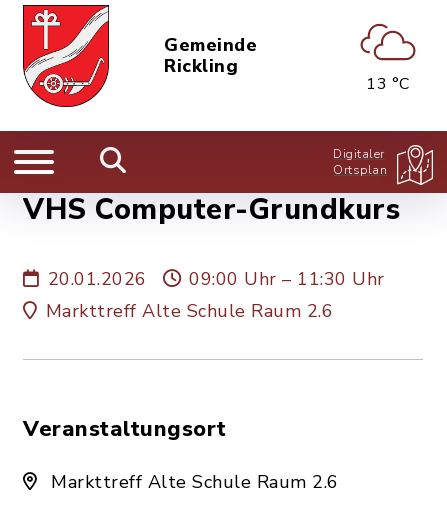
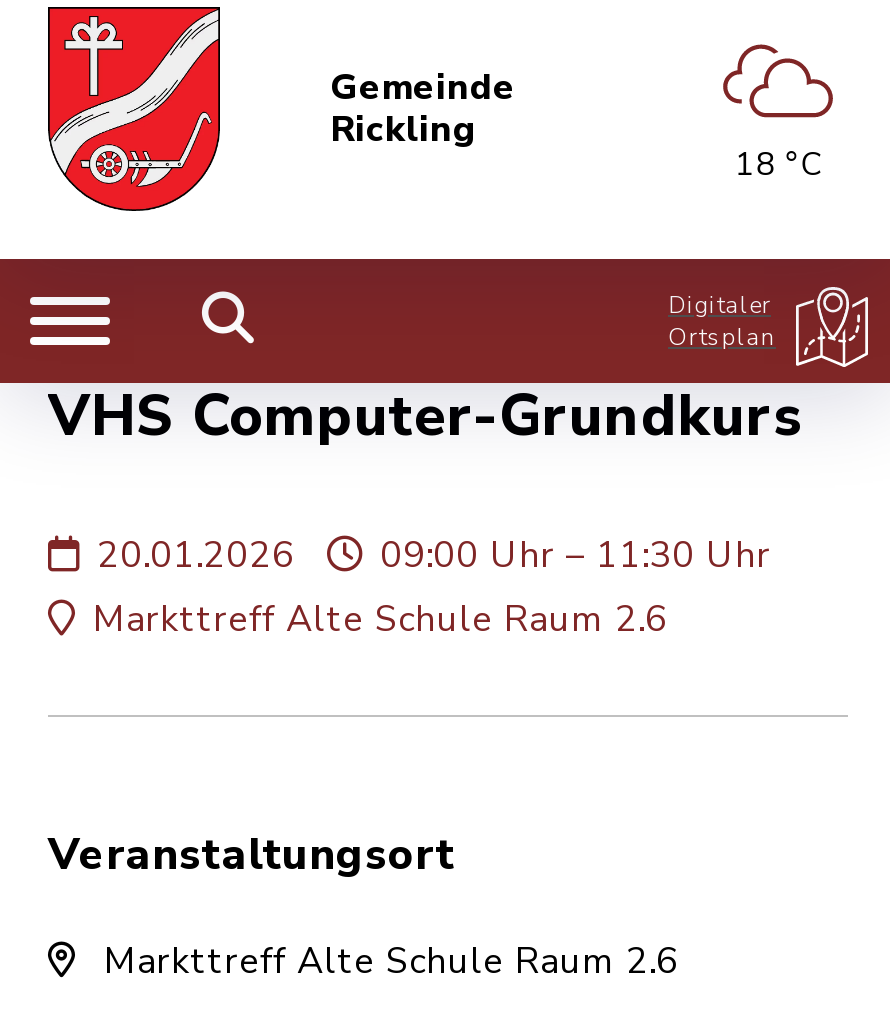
[366,72,410,94] 13 °C -> [734,142,822,186] 18 °C

